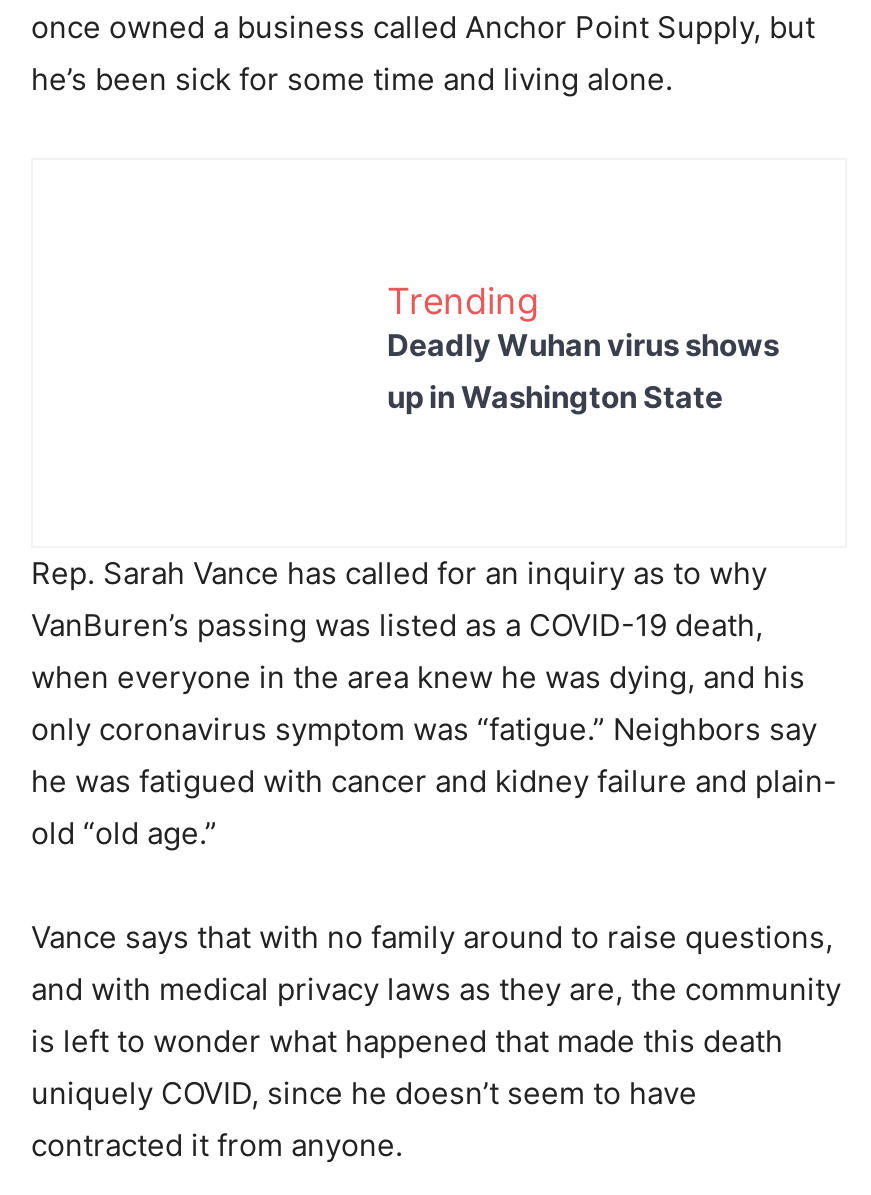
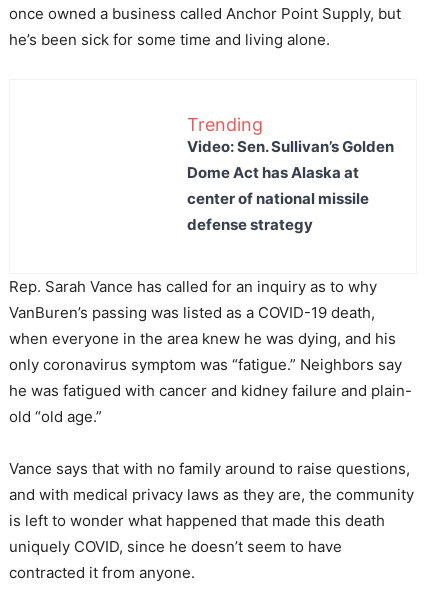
moved [387,279,539,321] -> [187,113,263,134]: Trending
[387,325,779,415] Deadly Wuhan virus shows | up in Washington State -> [187,136,394,233] Video: Sen. Sullivan’s Golden | Dome Act has Alaska at | center of national missile | defense strategy

